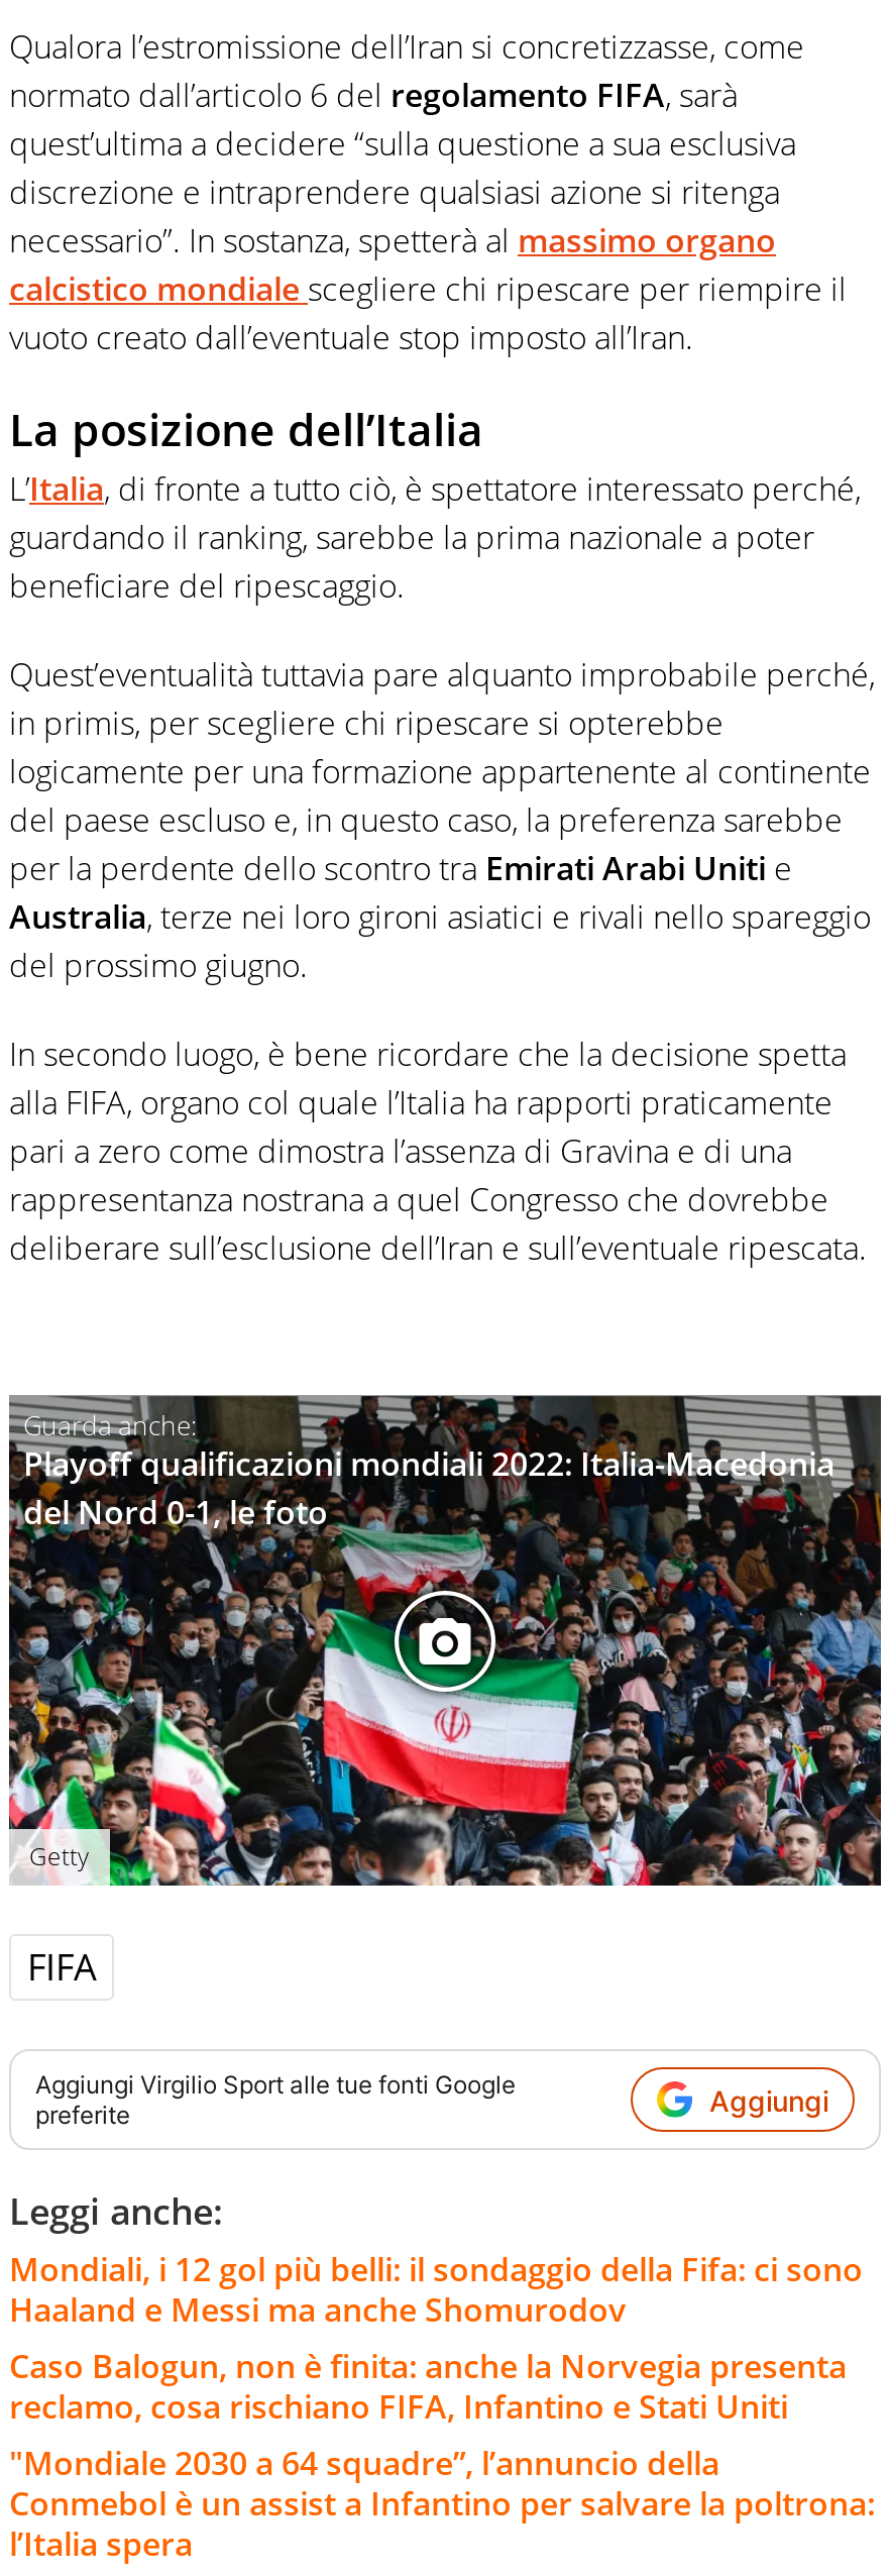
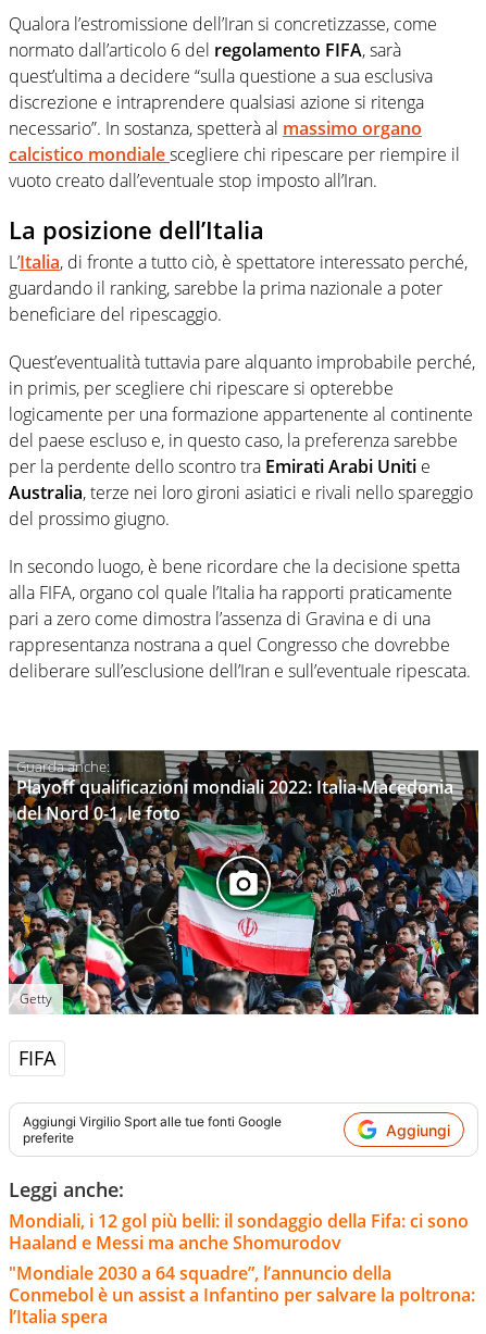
[9,2345,847,2430] Caso Balogun, non è finita: anche la Norvegia presenta | reclamo, cosa rischiano FIFA, Infantino e Stati Uniti -> none

